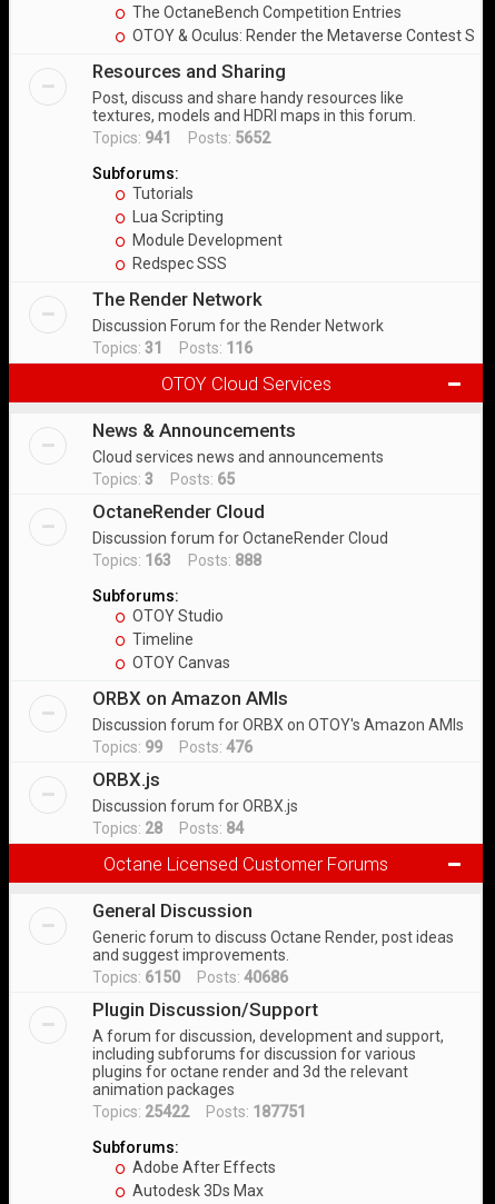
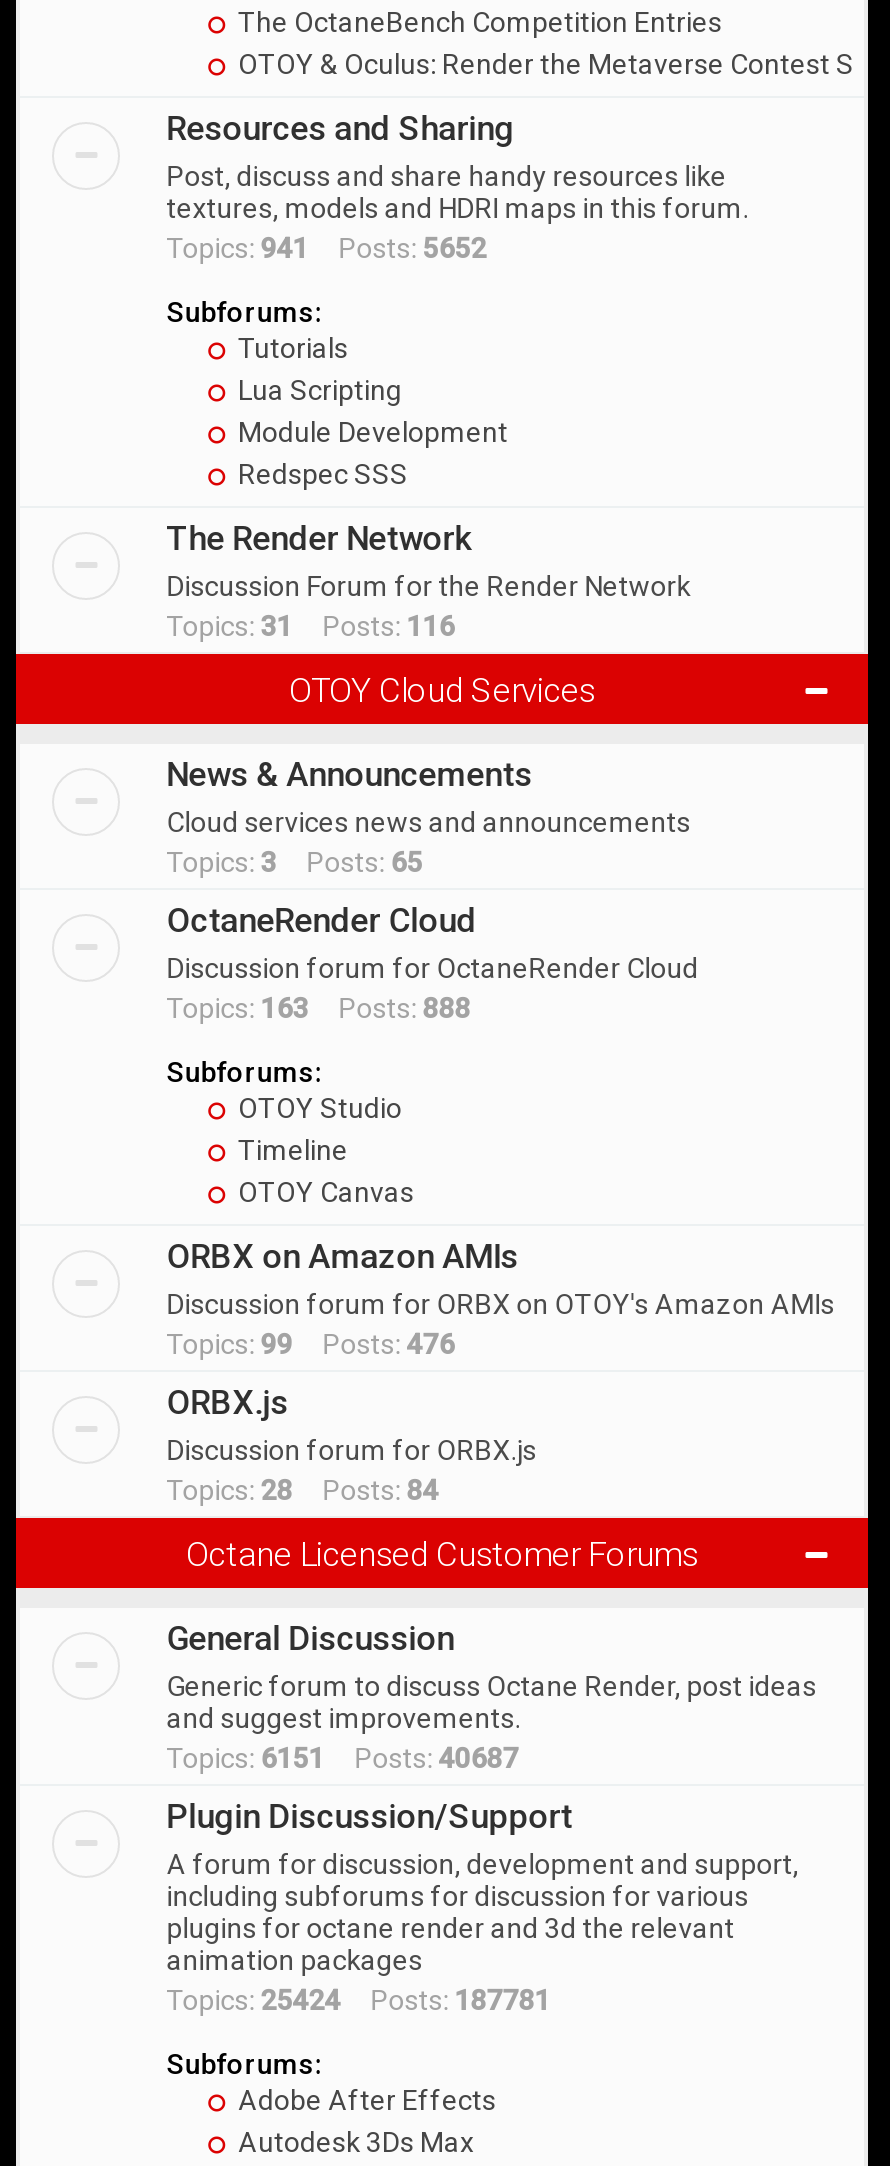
[93,968,288,986] Topics: 6150 Posts: 40686 -> [166,1742,518,1774] Topics: 6151 Posts: 40687
[93,1103,306,1121] Topics: 25422 Posts: 187751 -> [166,1984,550,2016] Topics: 25424 Posts: 187781

